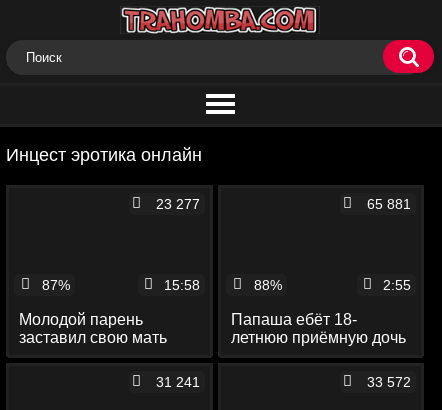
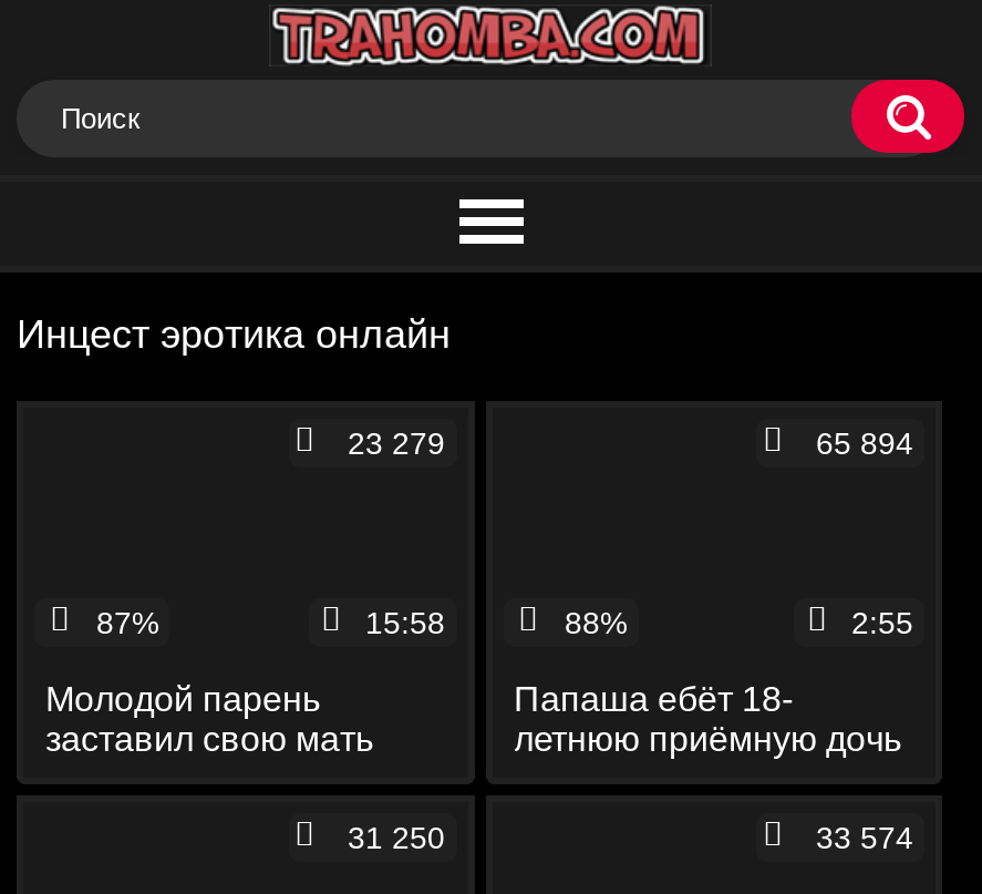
[155,196,199,212] 23 277 -> [348,425,445,460] 23 279
[367,196,411,212] 65 881 -> [816,425,913,460] 65 894
[155,374,199,390] 31 241 -> [348,820,445,856] 31 250
[367,374,411,390] 33 572 -> [816,820,913,856] 33 574

